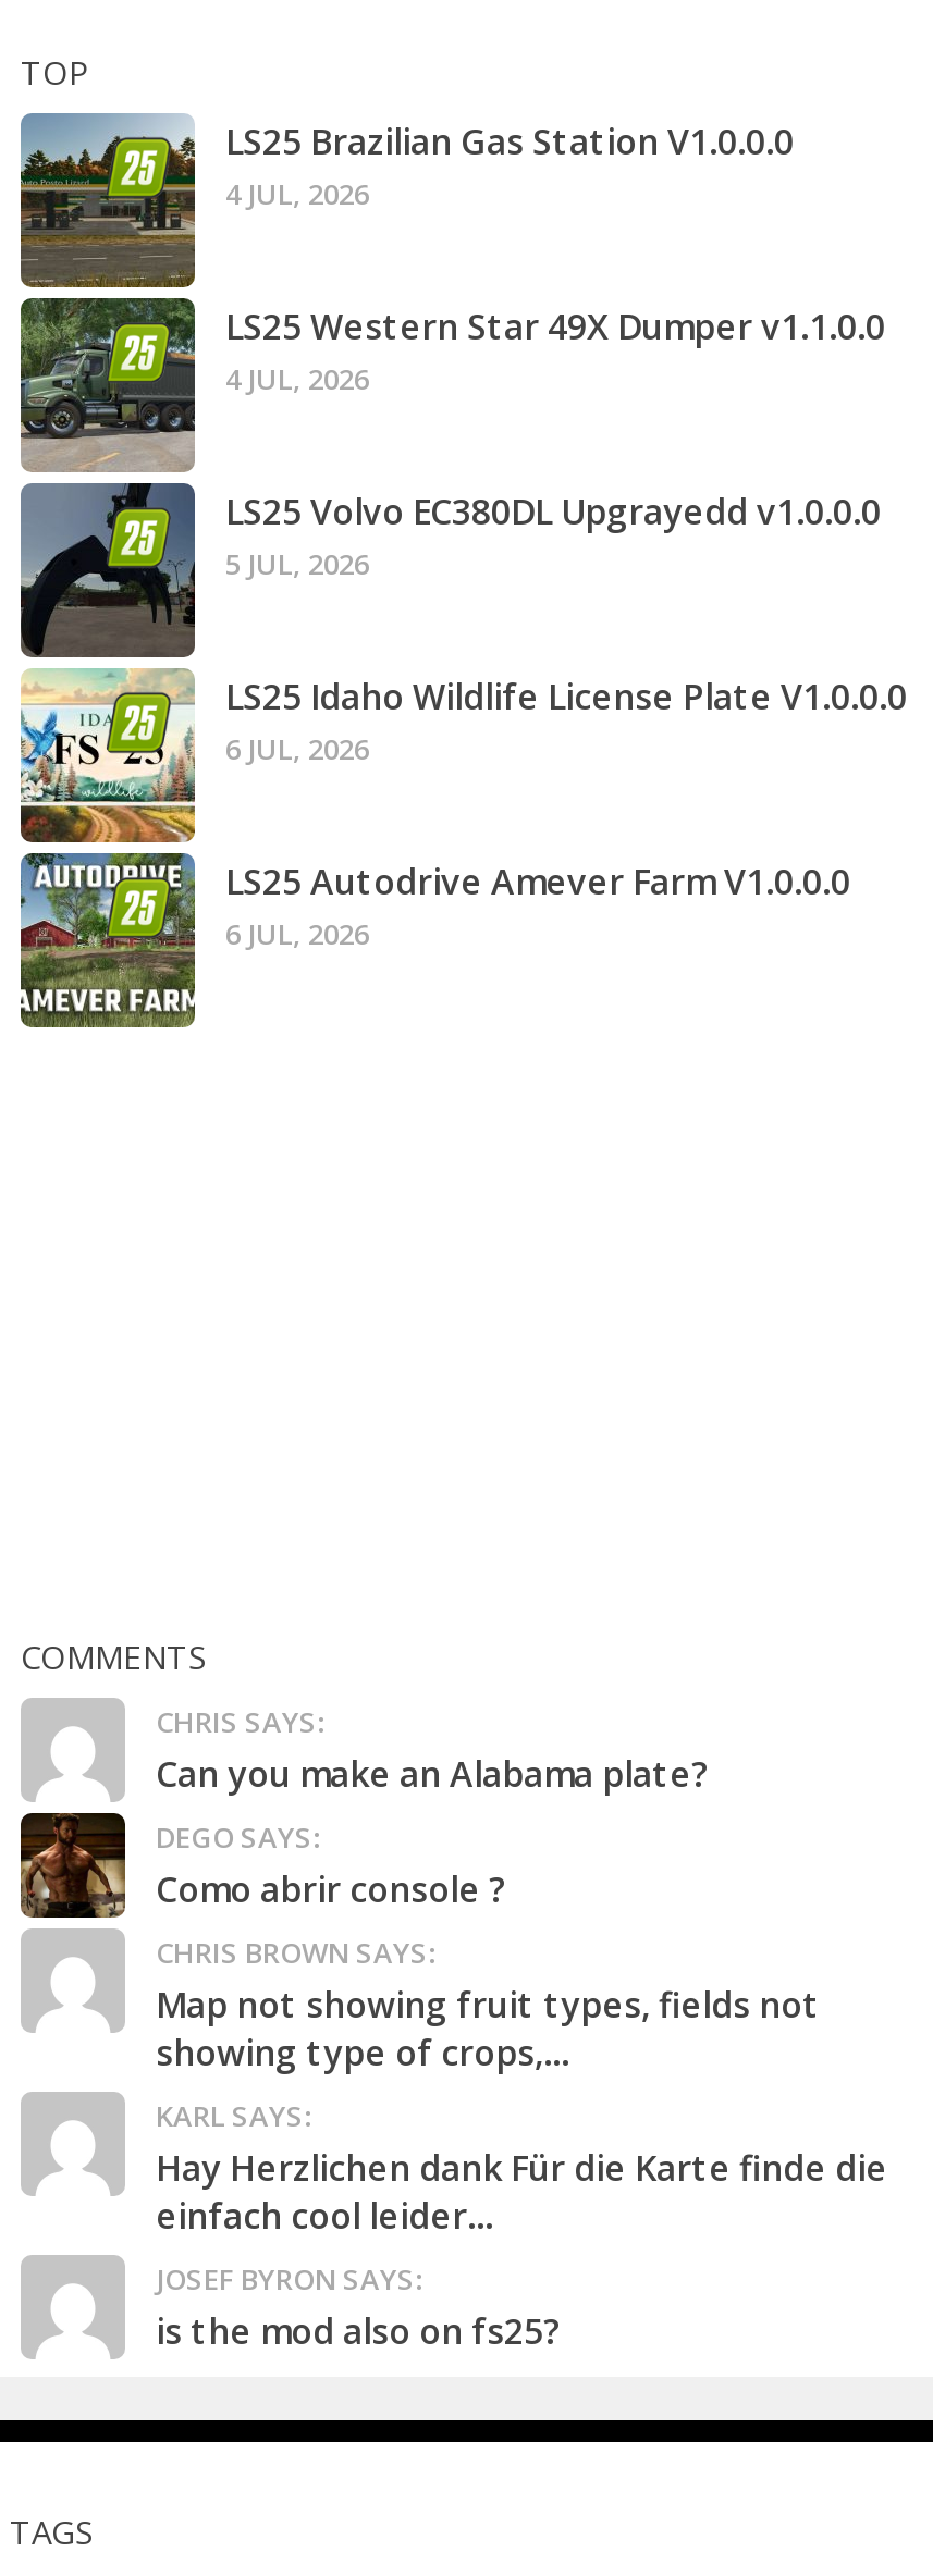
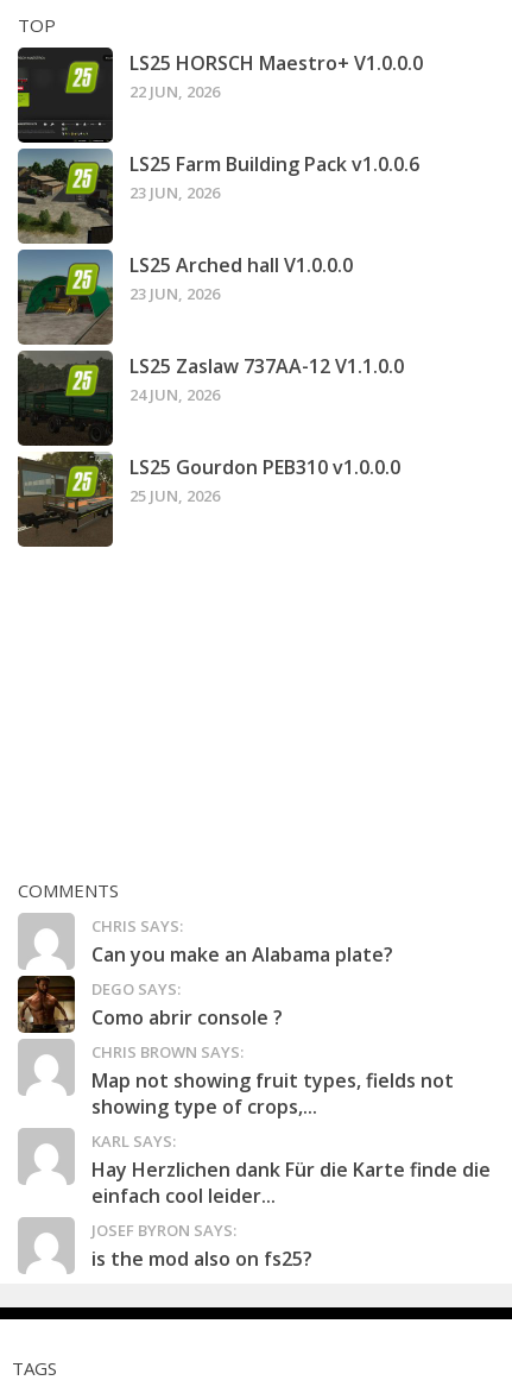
[19,112,794,1028] [image] | LS25 Brazilian Gas Station V1.0.0.0 | 4 JUL, 2026 -> [17,46,423,548] [image] | LS25 HORSCH Maestro+ V1.0.0.0 | 22 JUN, 2026
[225,302,885,397] LS25 Western Star 49X Dumper v1.1.0.0 | 4 JUL, 2026 -> [129,151,419,203] LS25 Farm Building Pack v1.0.0.6 | 23 JUN, 2026
[225,487,881,582] LS25 Volvo EC380DL Upgrayedd v1.0.0.0 | 5 JUL, 2026 -> [129,252,353,304] LS25 Arched hall V1.0.0.0 | 23 JUN, 2026
[225,672,907,767] LS25 Idaho Wildlife License Plate V1.0.0.0 | 6 JUL, 2026 -> [129,353,404,405] LS25 Zaslaw 737AA-12 V1.1.0.0 | 24 JUN, 2026
[225,857,850,952] LS25 Autodrive Amever Farm V1.0.0.0 | 6 JUL, 2026 -> [129,454,400,506] LS25 Gourdon PEB310 v1.0.0.0 | 25 JUN, 2026

